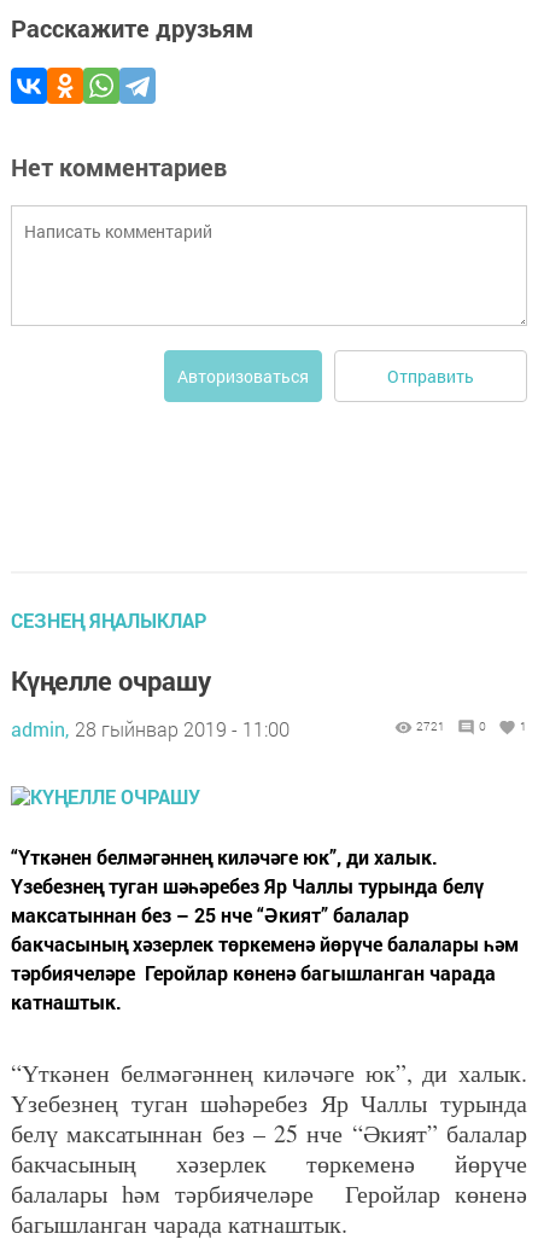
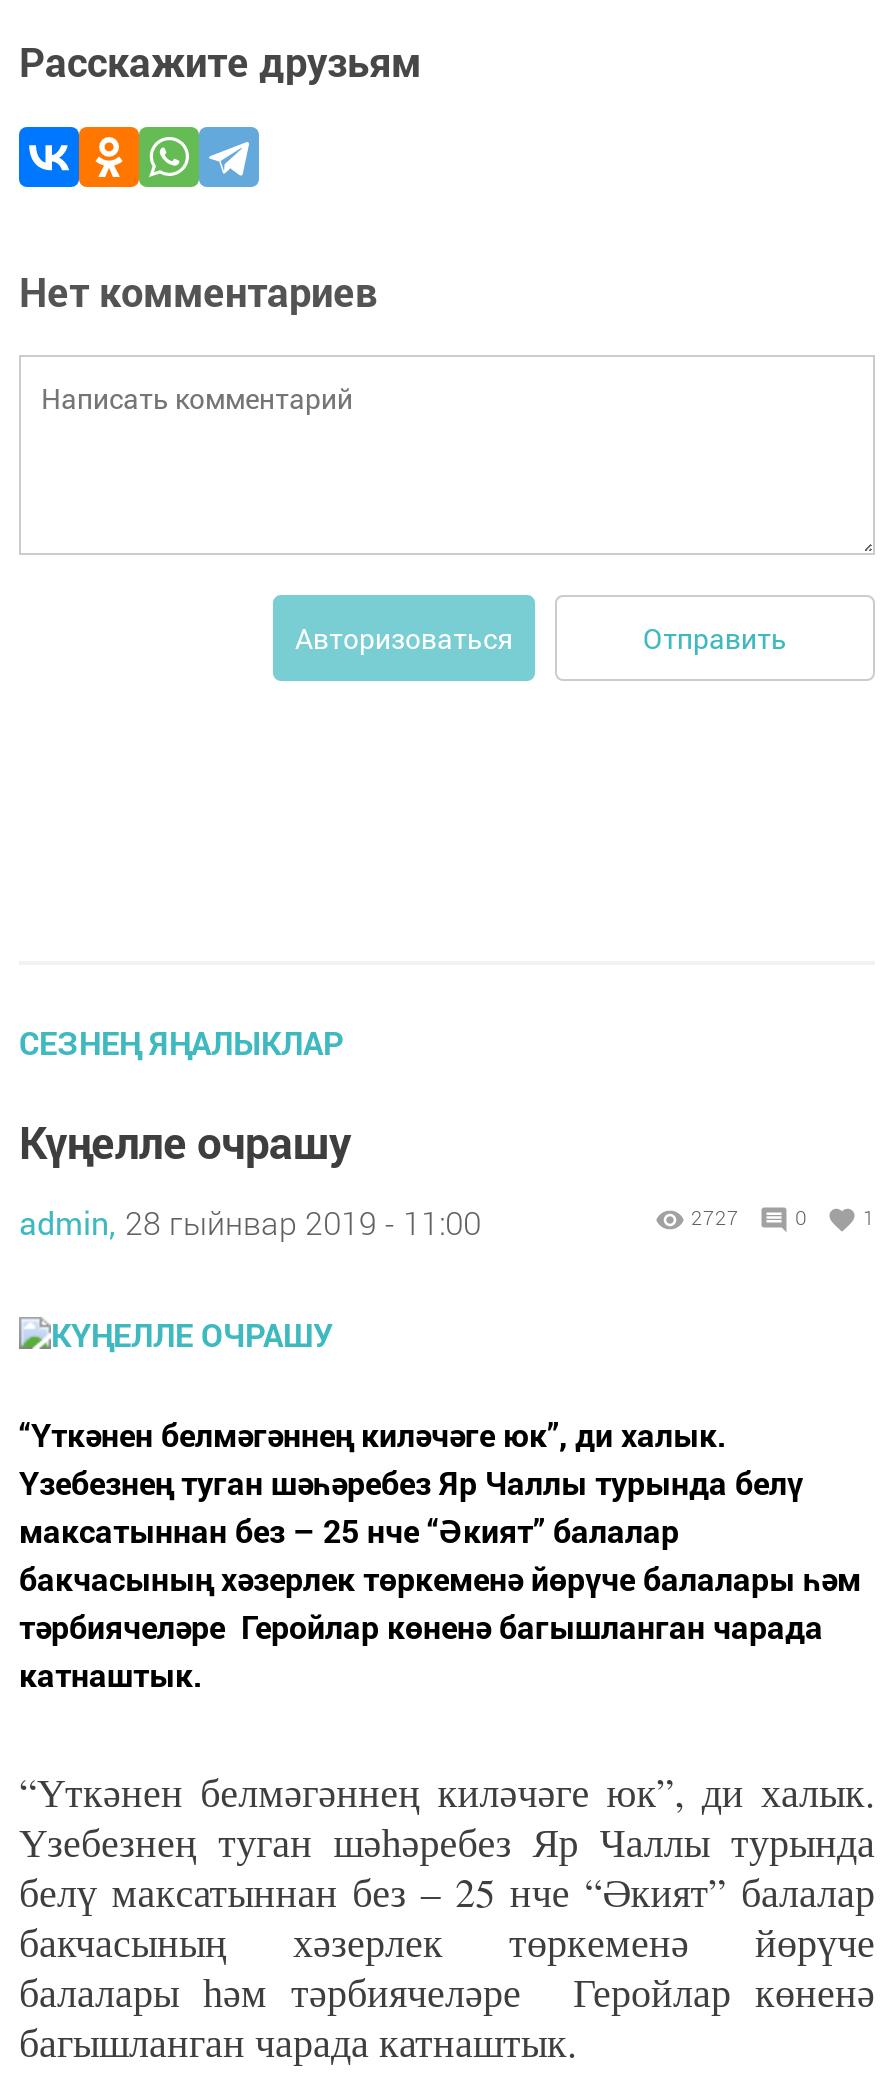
[416,719,445,735] 2721 -> [691,1206,739,1232] 2727

